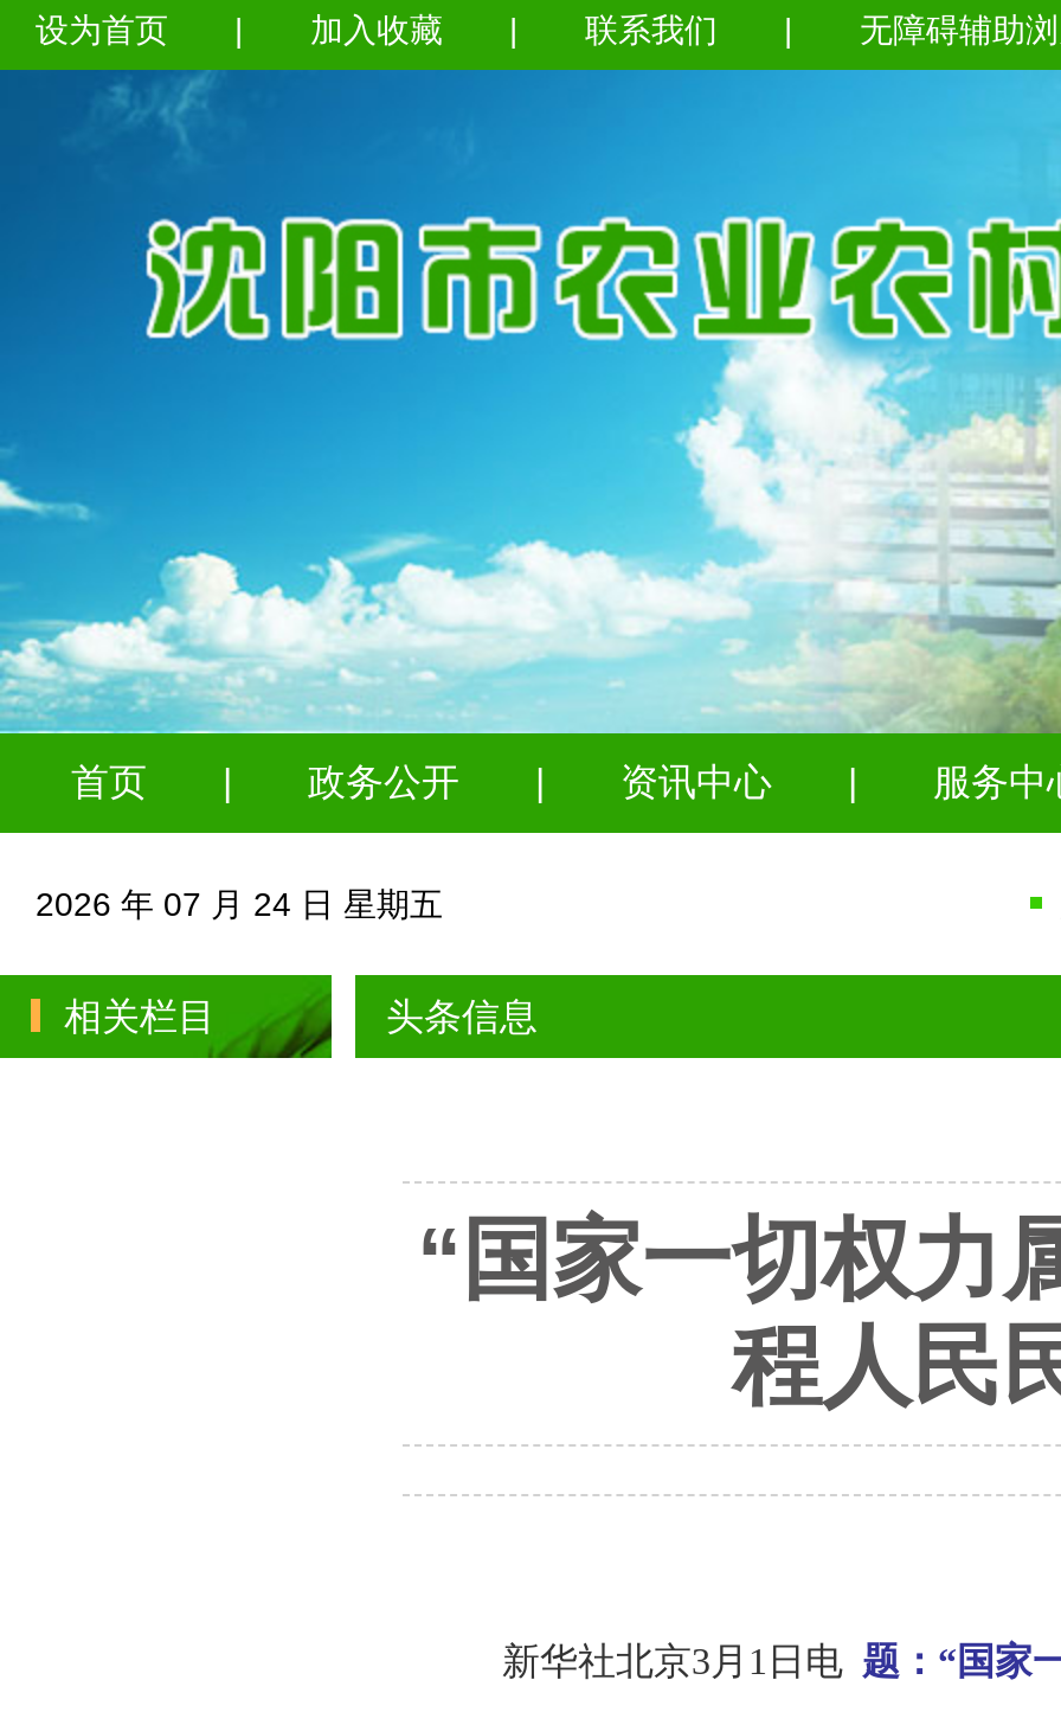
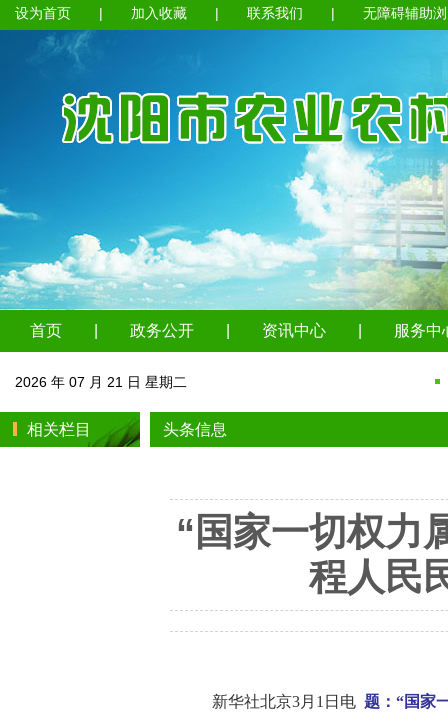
[36,885,443,923] 2026 年 07 月 24 日 星期五 -> [15,374,187,390] 2026 年 07 月 21 日 星期二

